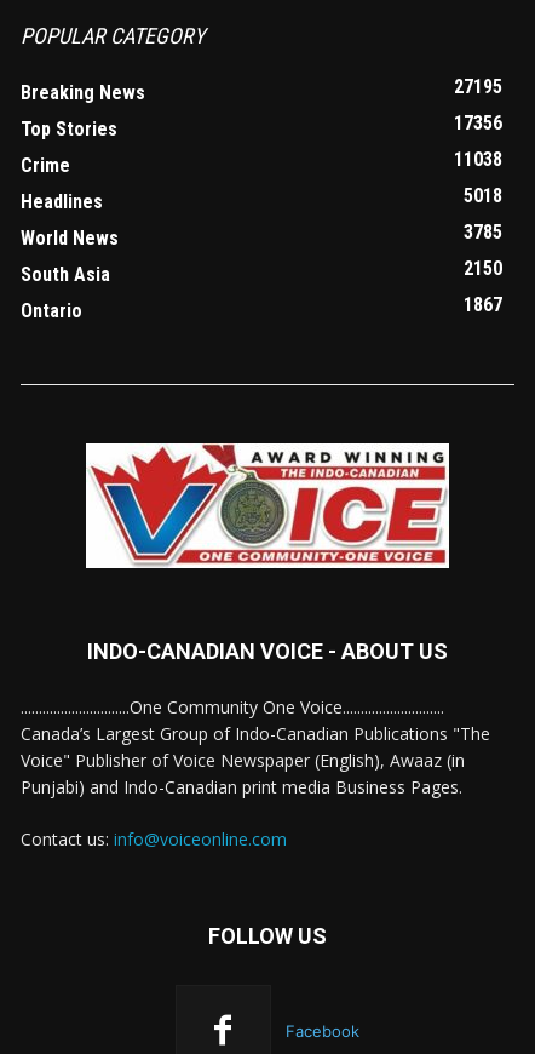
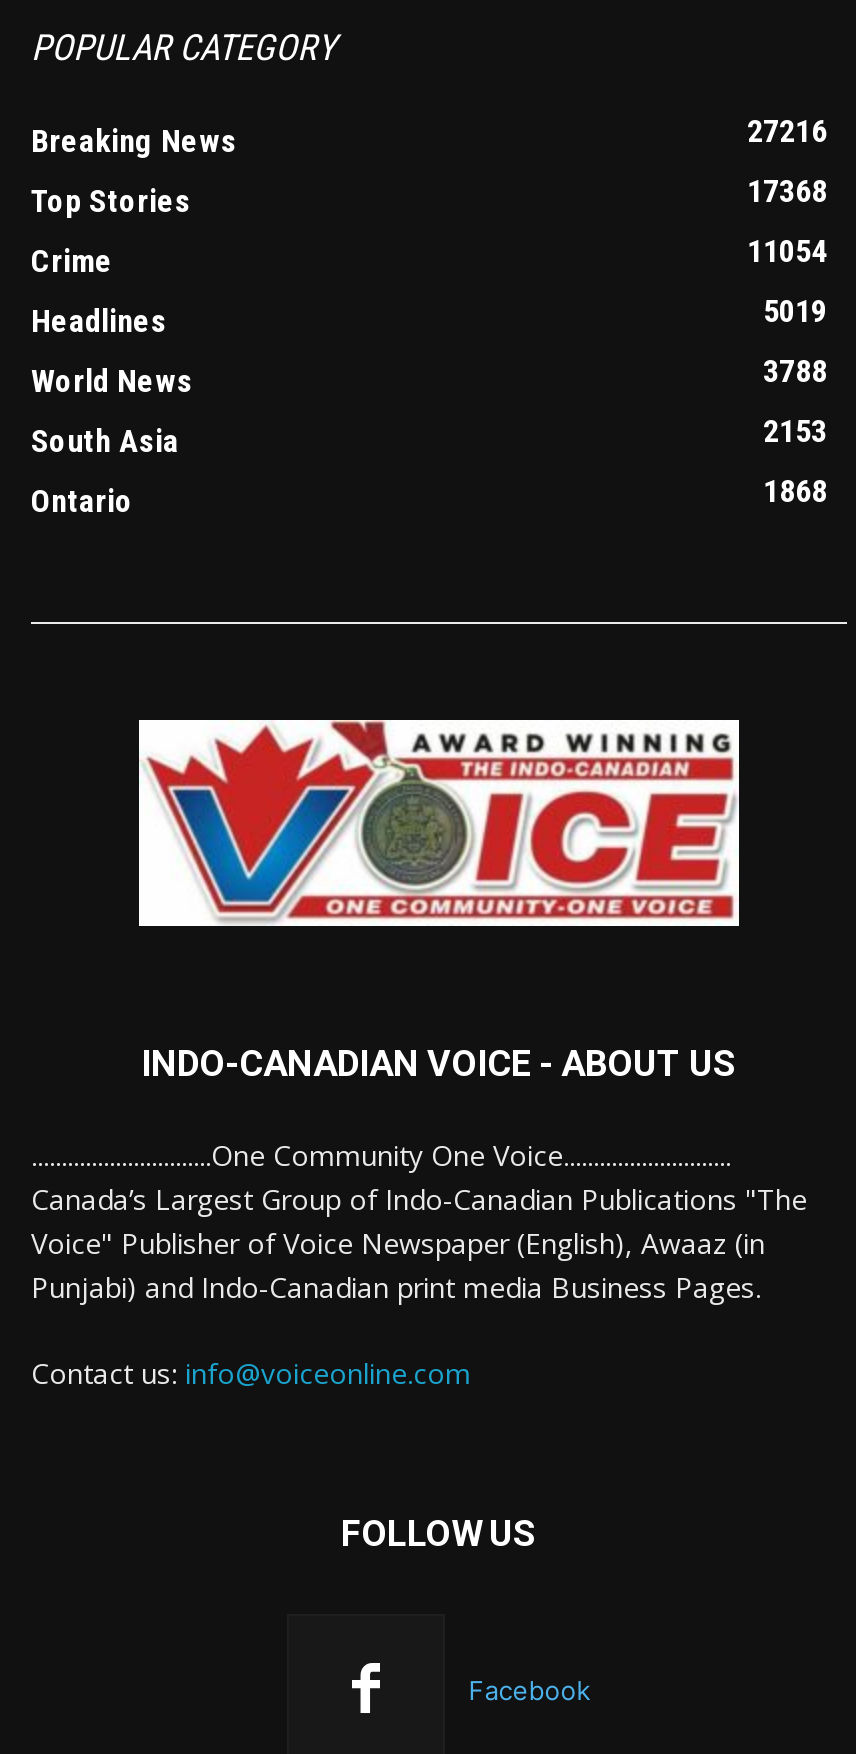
[454,75,502,98] 27195 -> [747,112,827,150] 27216
[454,111,502,134] 17356 -> [747,172,827,210] 17368
[454,148,502,171] 11038 -> [747,232,827,270] 11054
[464,184,502,207] 5018 -> [763,292,827,330] 5019
[464,220,502,243] 3785 -> [763,352,827,390] 3788
[464,257,502,280] 2150 -> [763,412,827,450] 2153
[464,293,502,316] 1867 -> [763,472,827,510] 1868

